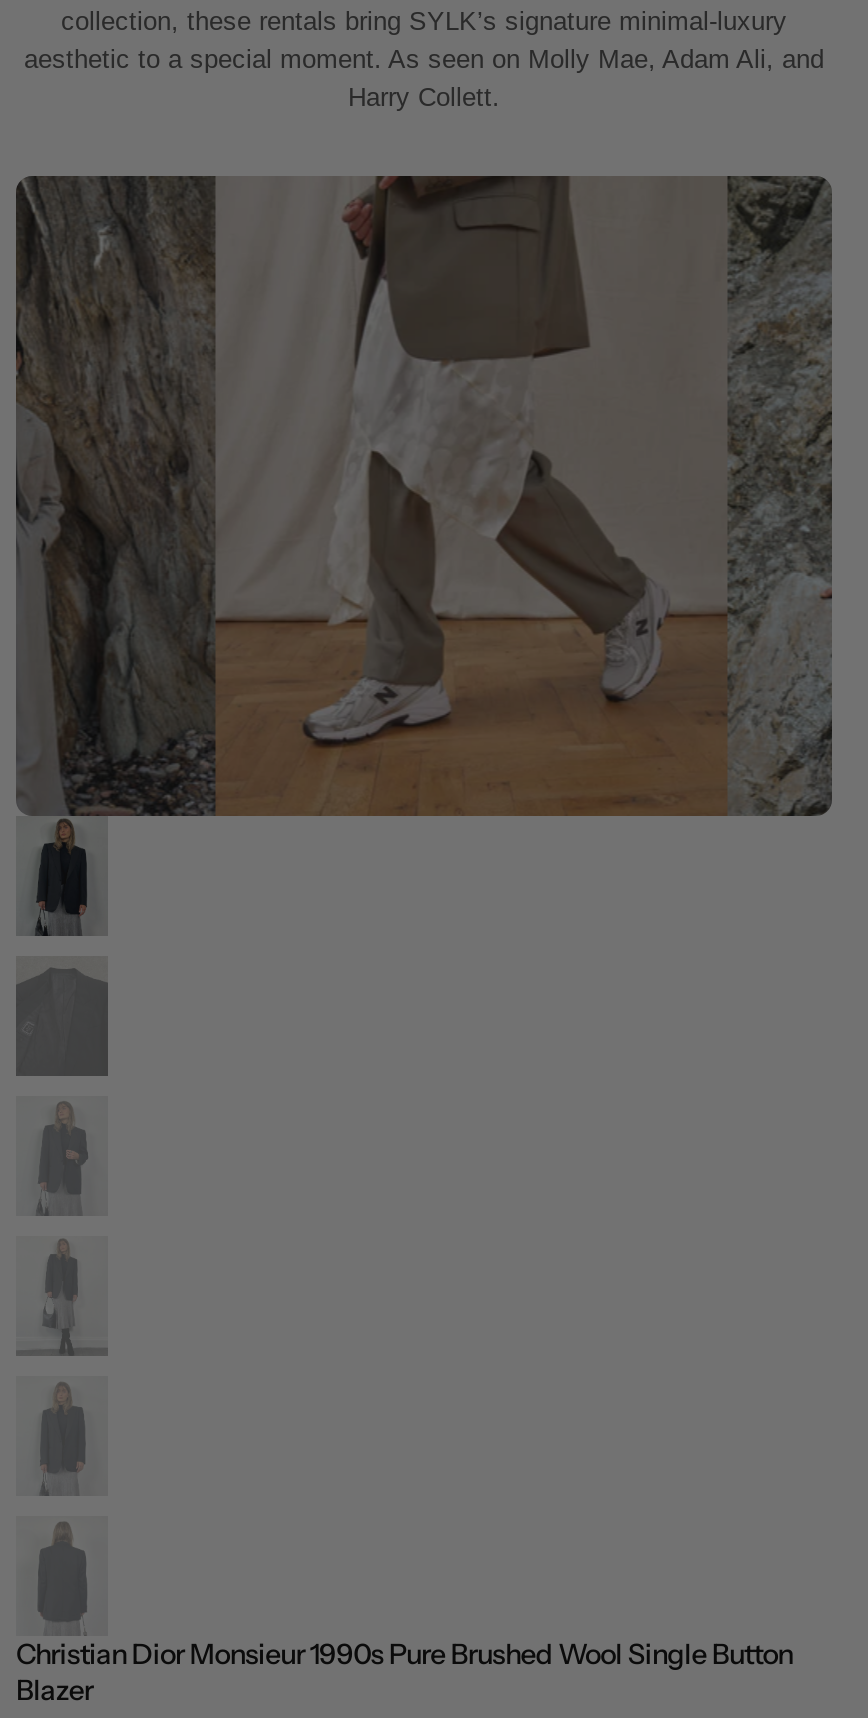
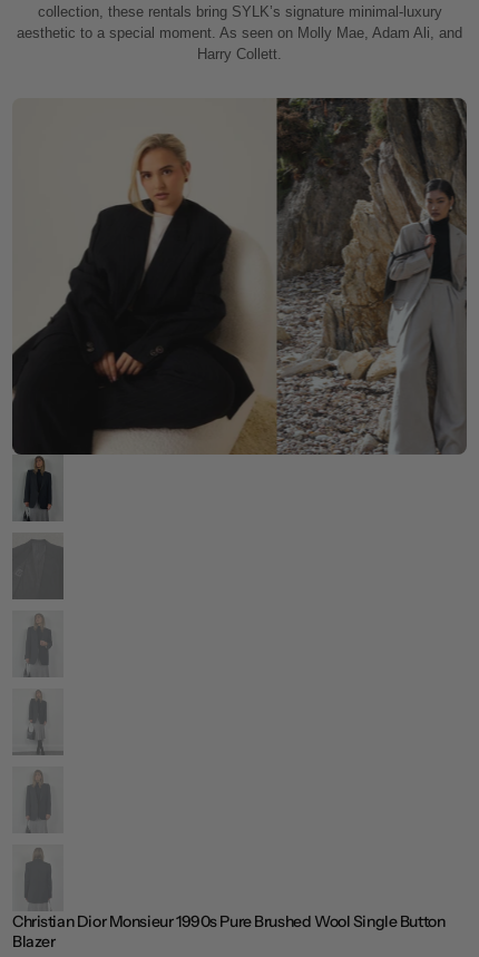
[14,174,834,818] [image] -> [12,98,467,456] [image]

